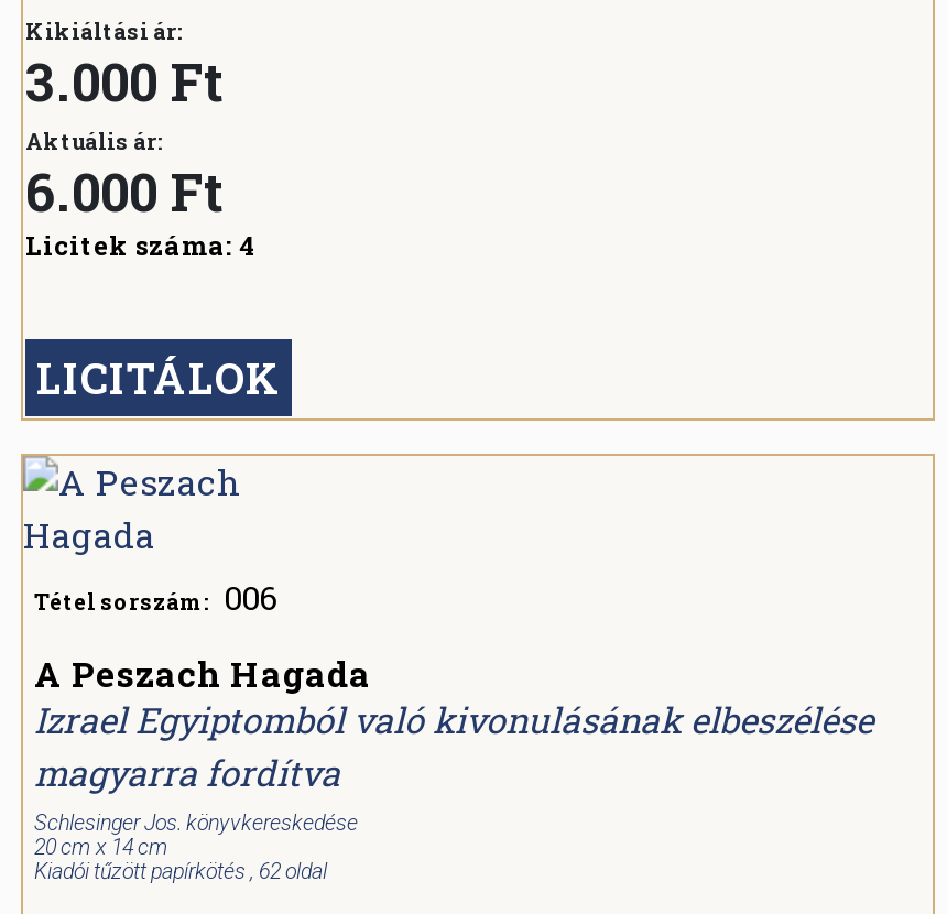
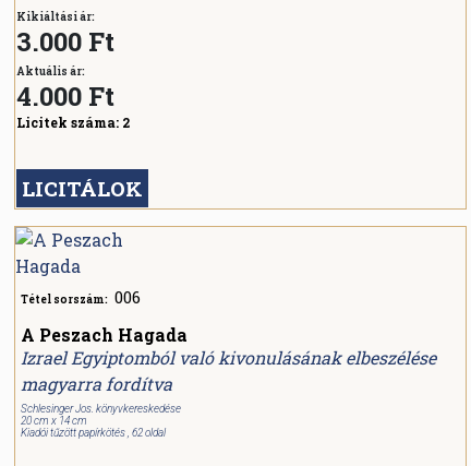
[25,156,224,227] 6.000 Ft -> [16,79,114,113] 4.000 Ft
[25,227,257,262] Licitek száma: 4 -> [16,113,130,131] Licitek száma: 2

